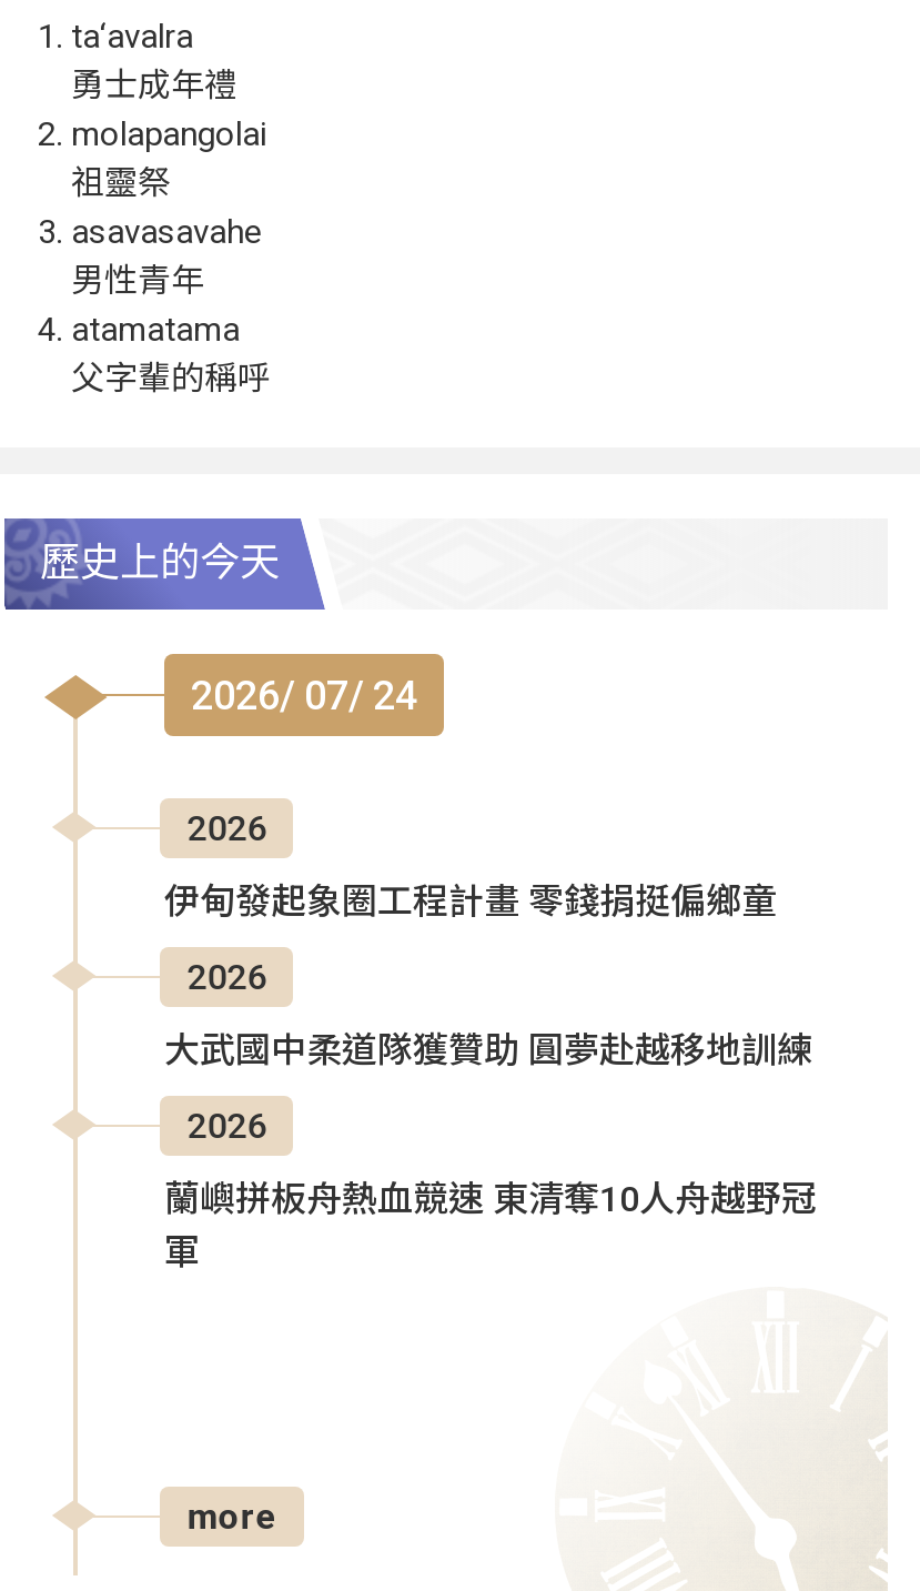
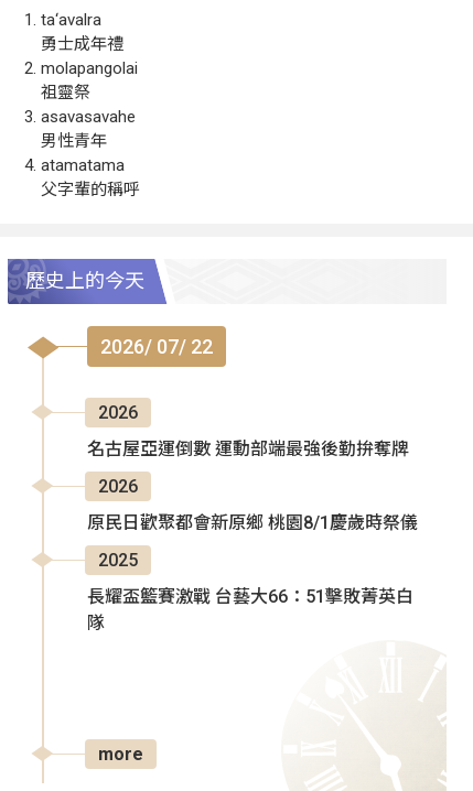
[191,671,417,718] 2026/ 07/ 24 -> [100,335,213,358] 2026/ 07/ 22
[164,880,777,922] 伊甸發起象圈工程計畫 零錢捐挺偏鄉童 -> [87,438,409,459] 名古屋亞運倒數 運動部端最強後勤拚奪牌
[164,1029,812,1071] 大武國中柔道隊獲贊助 圓夢赴越移地訓練 -> [87,512,418,533] 原民日歡聚都會新原鄉 桃園8/1慶歲時祭儀
[187,1104,267,1146] 2026 -> [98,550,138,570] 2025
[164,1178,817,1273] 蘭嶼拼板舟熱血競速 東清奪10人舟越野冠 | 軍 -> [87,586,413,633] 長耀盃籃賽激戰 台藝大66：51擊敗菁英白 | 隊

